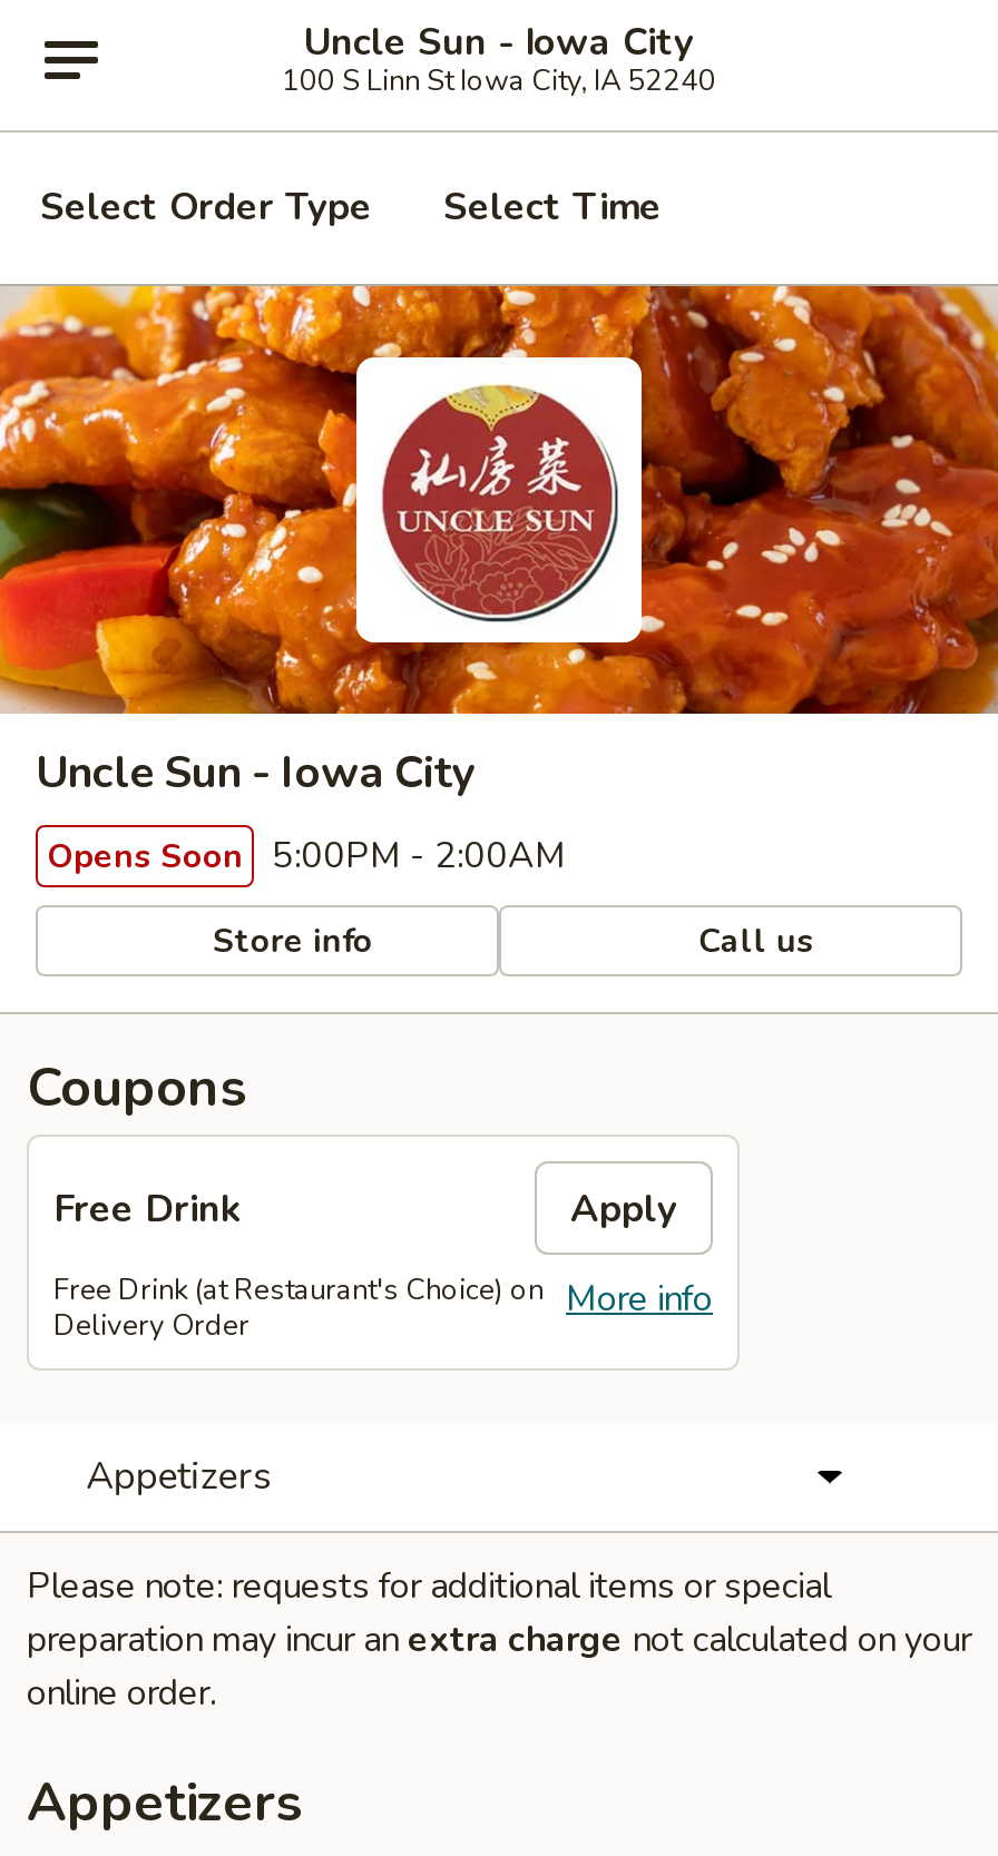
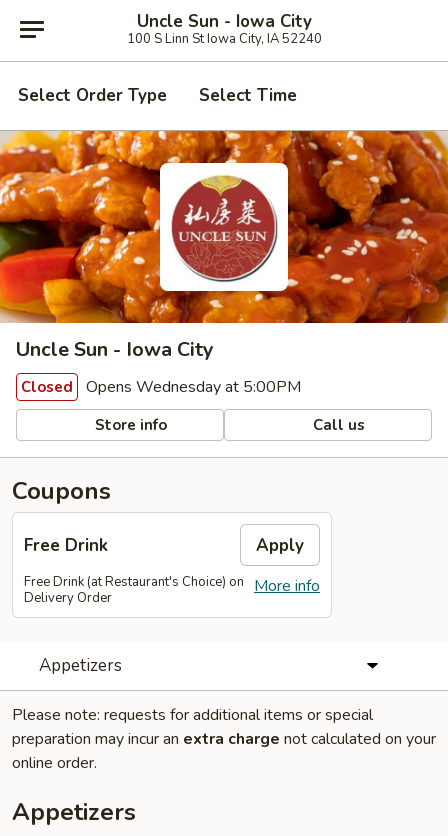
[47,832,566,881] Opens Soon 5:00PM - 2:00AM -> [21,376,301,398] Closed Opens Wednesday at 5:00PM

